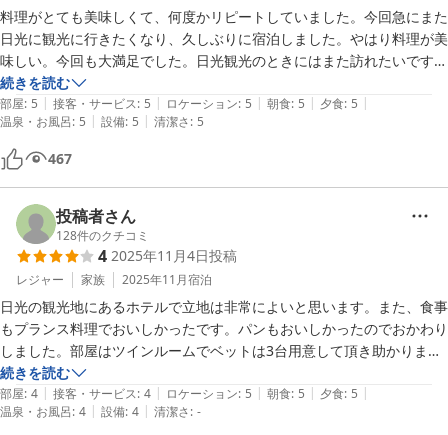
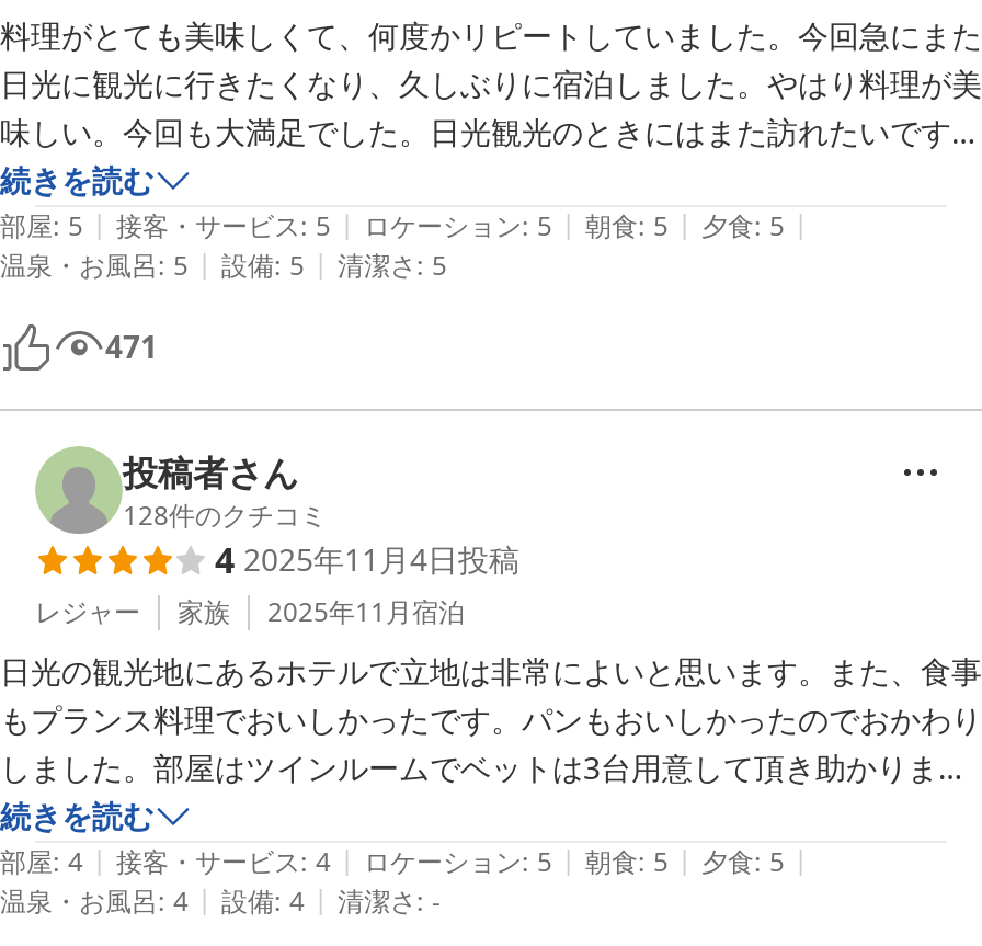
[48,149,72,168] 467 -> [105,326,158,367] 471

